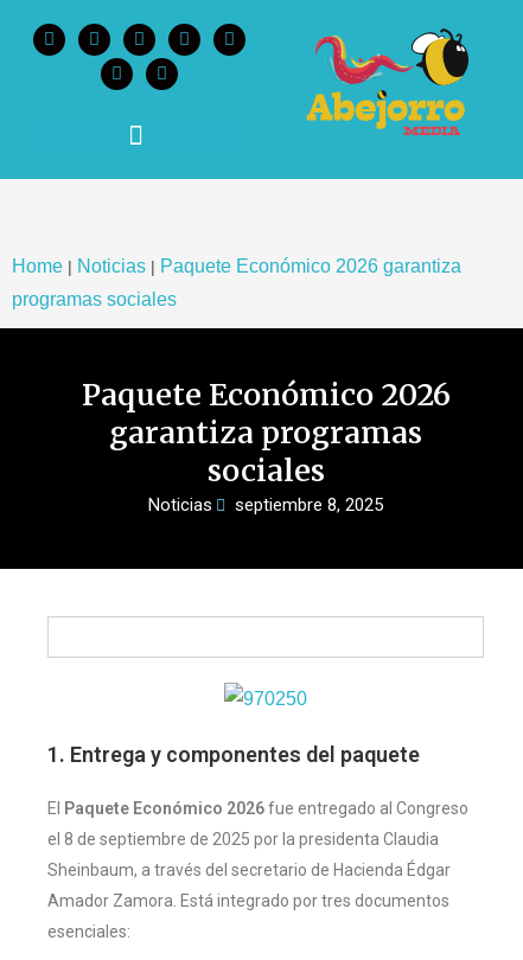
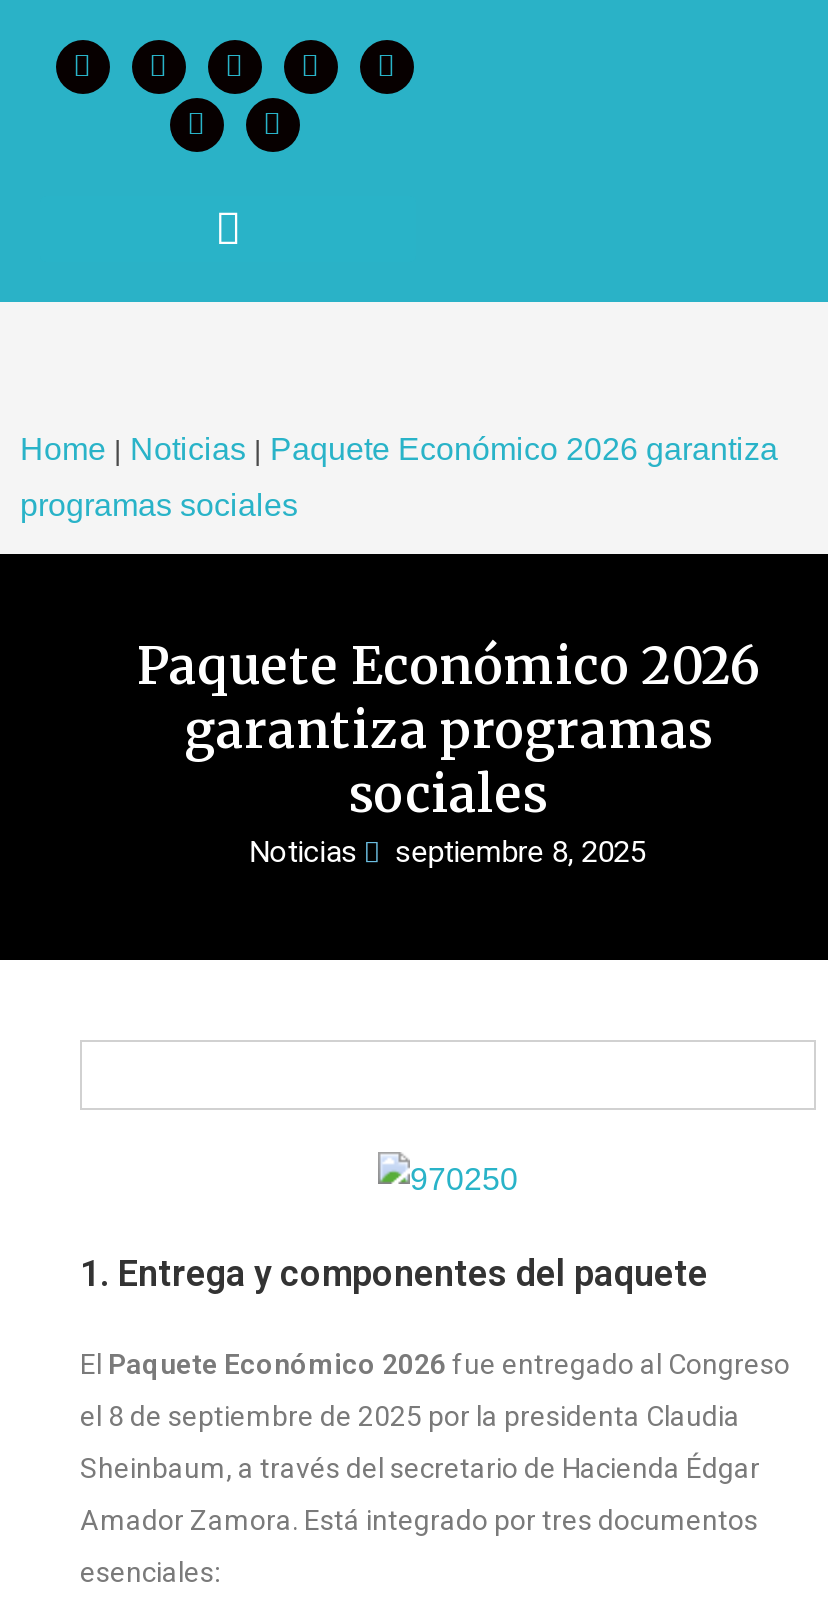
[306,27,470,136] [image] -> none

